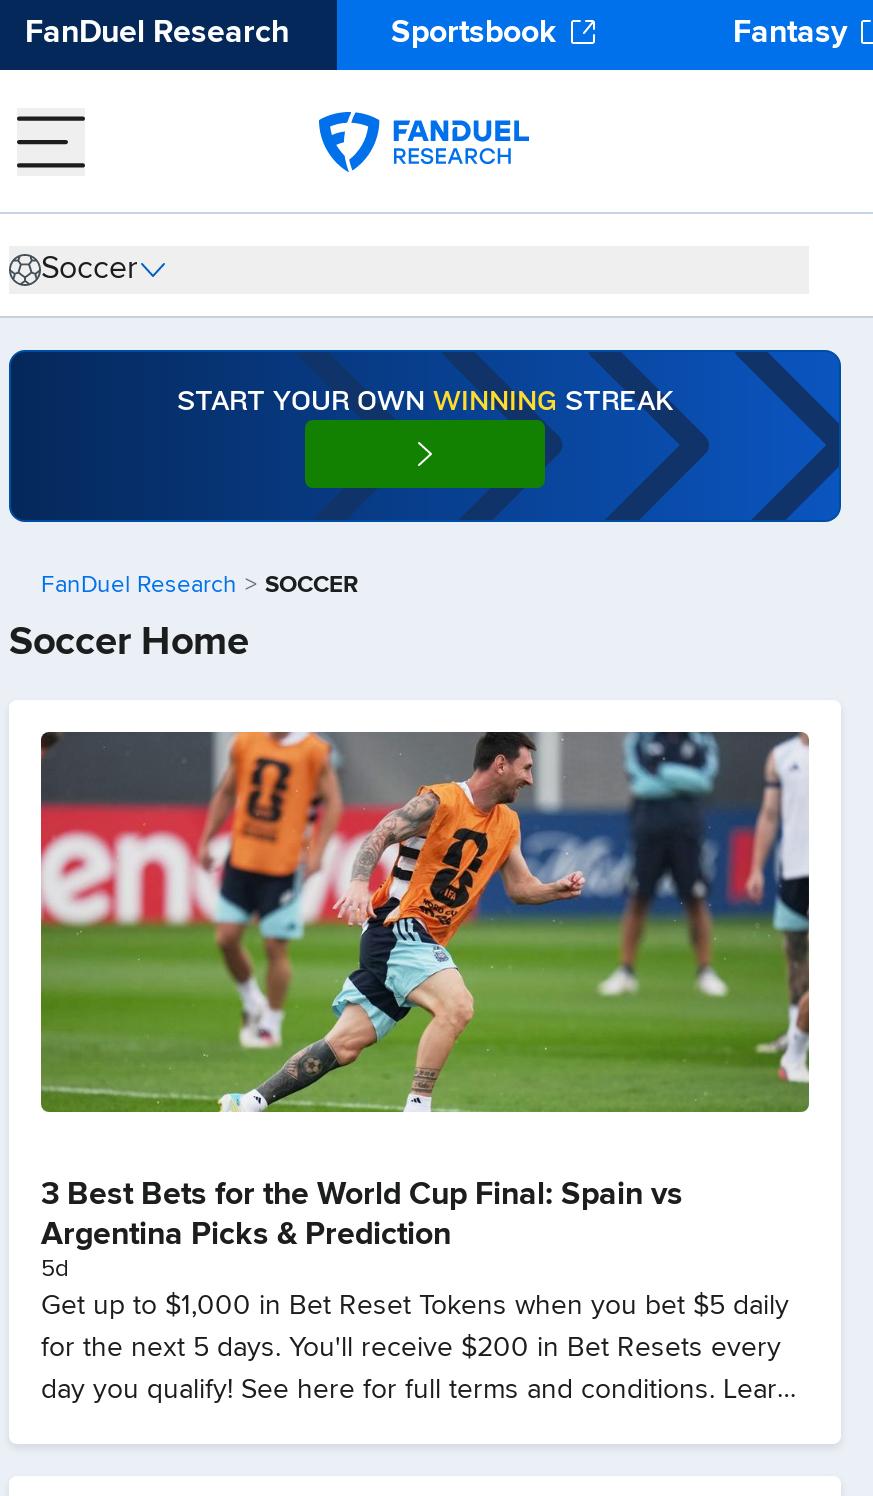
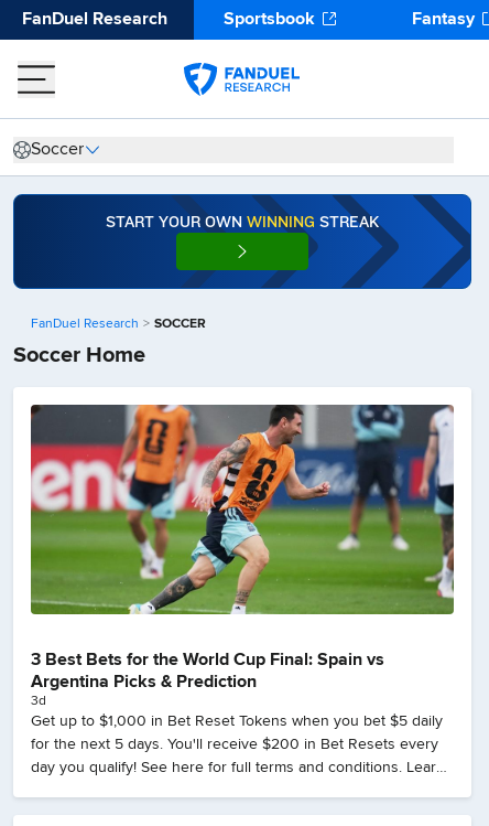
[41,1257,69,1281] 5d -> [31,694,46,708] 3d

